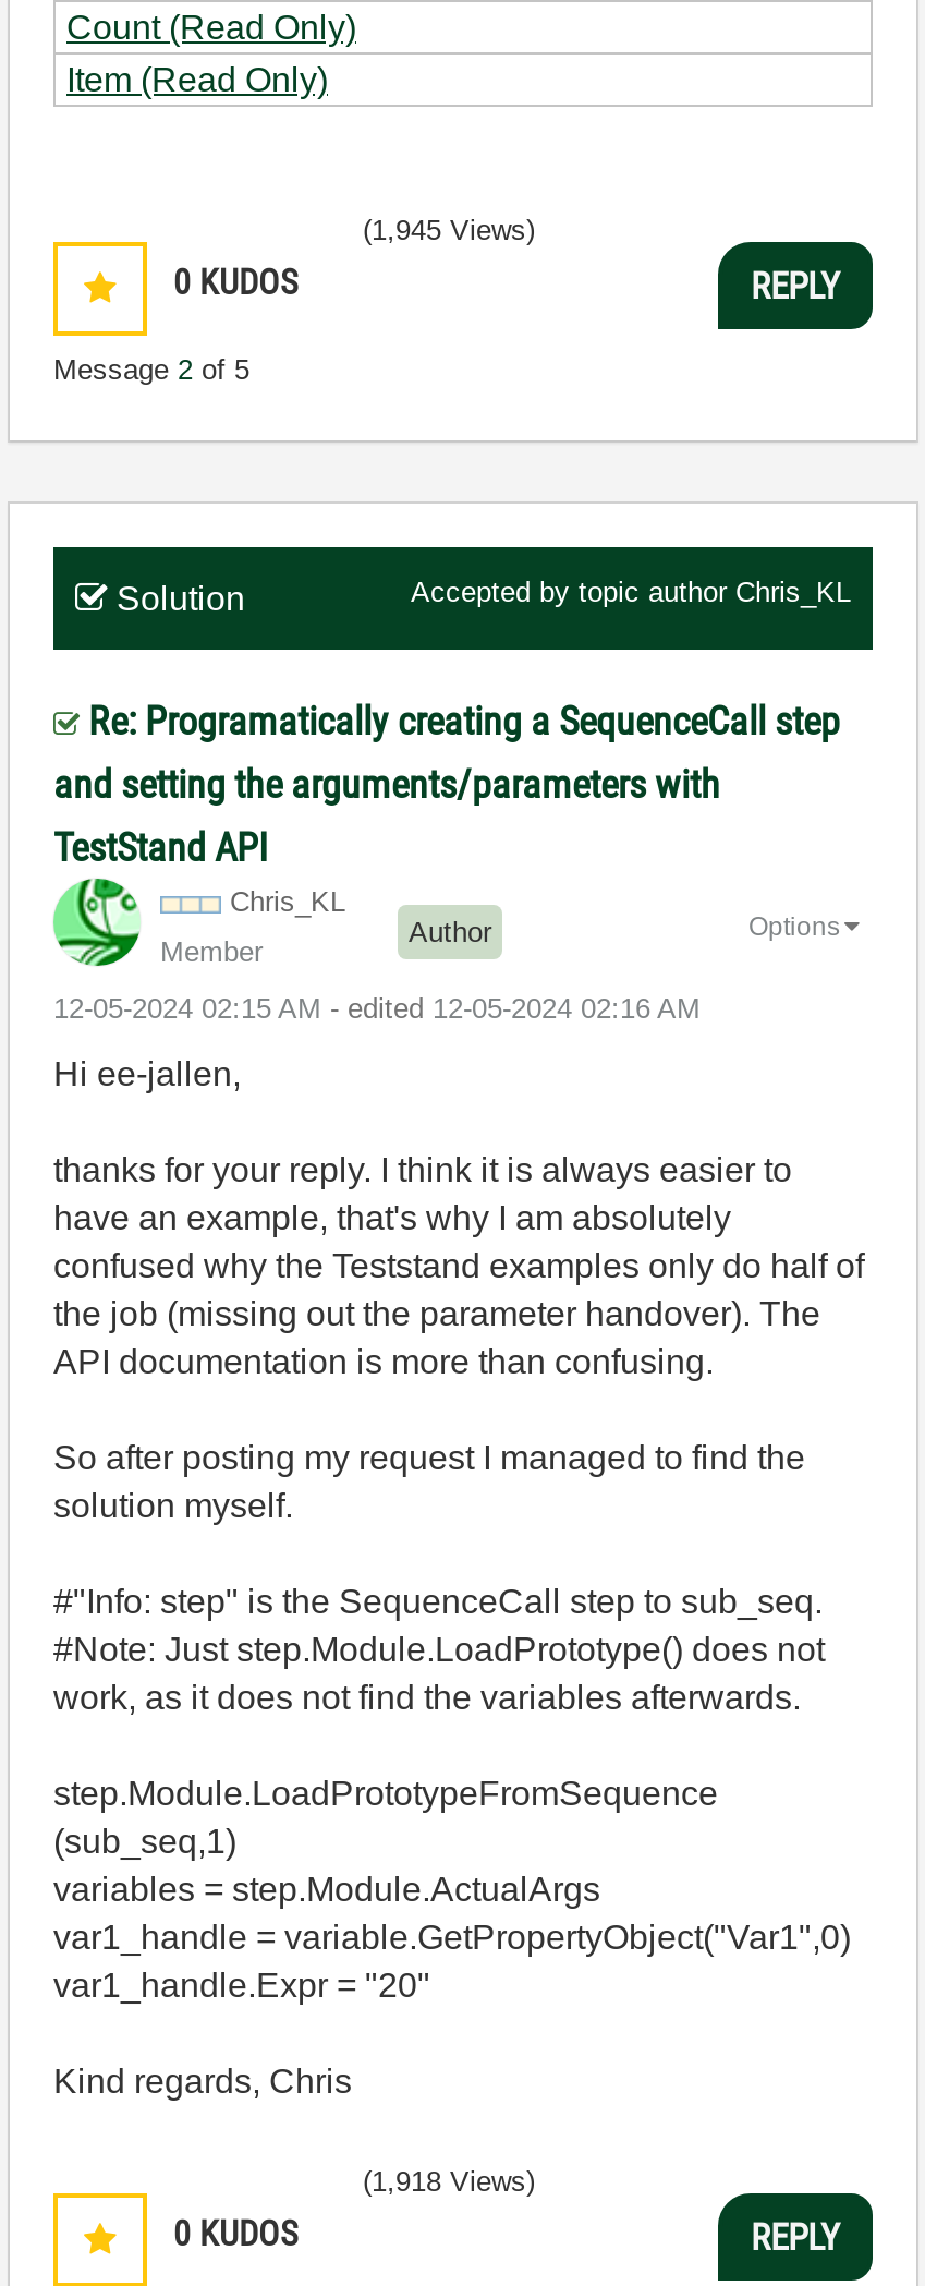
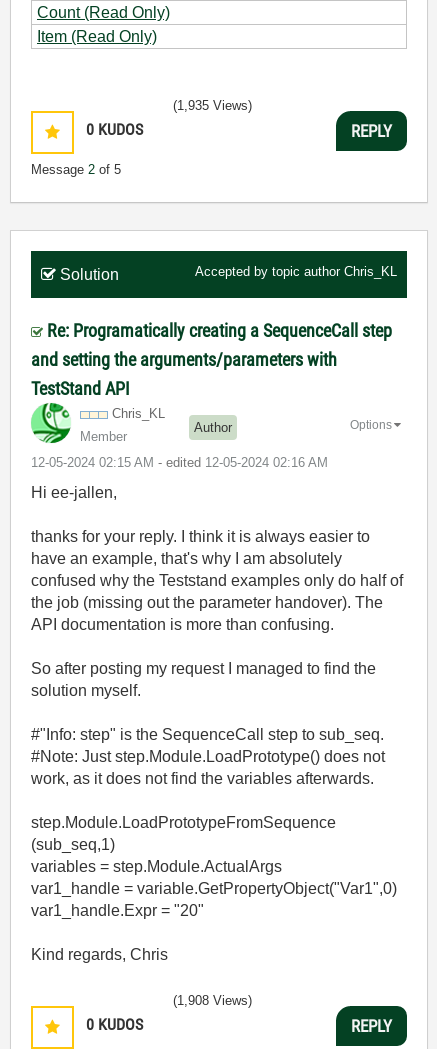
[363,214,535,246] (1,945 Views) -> [173,98,252,113] (1,935 Views)
[363,2165,535,2198] (1,918 Views) -> [173,993,252,1008] (1,908 Views)

